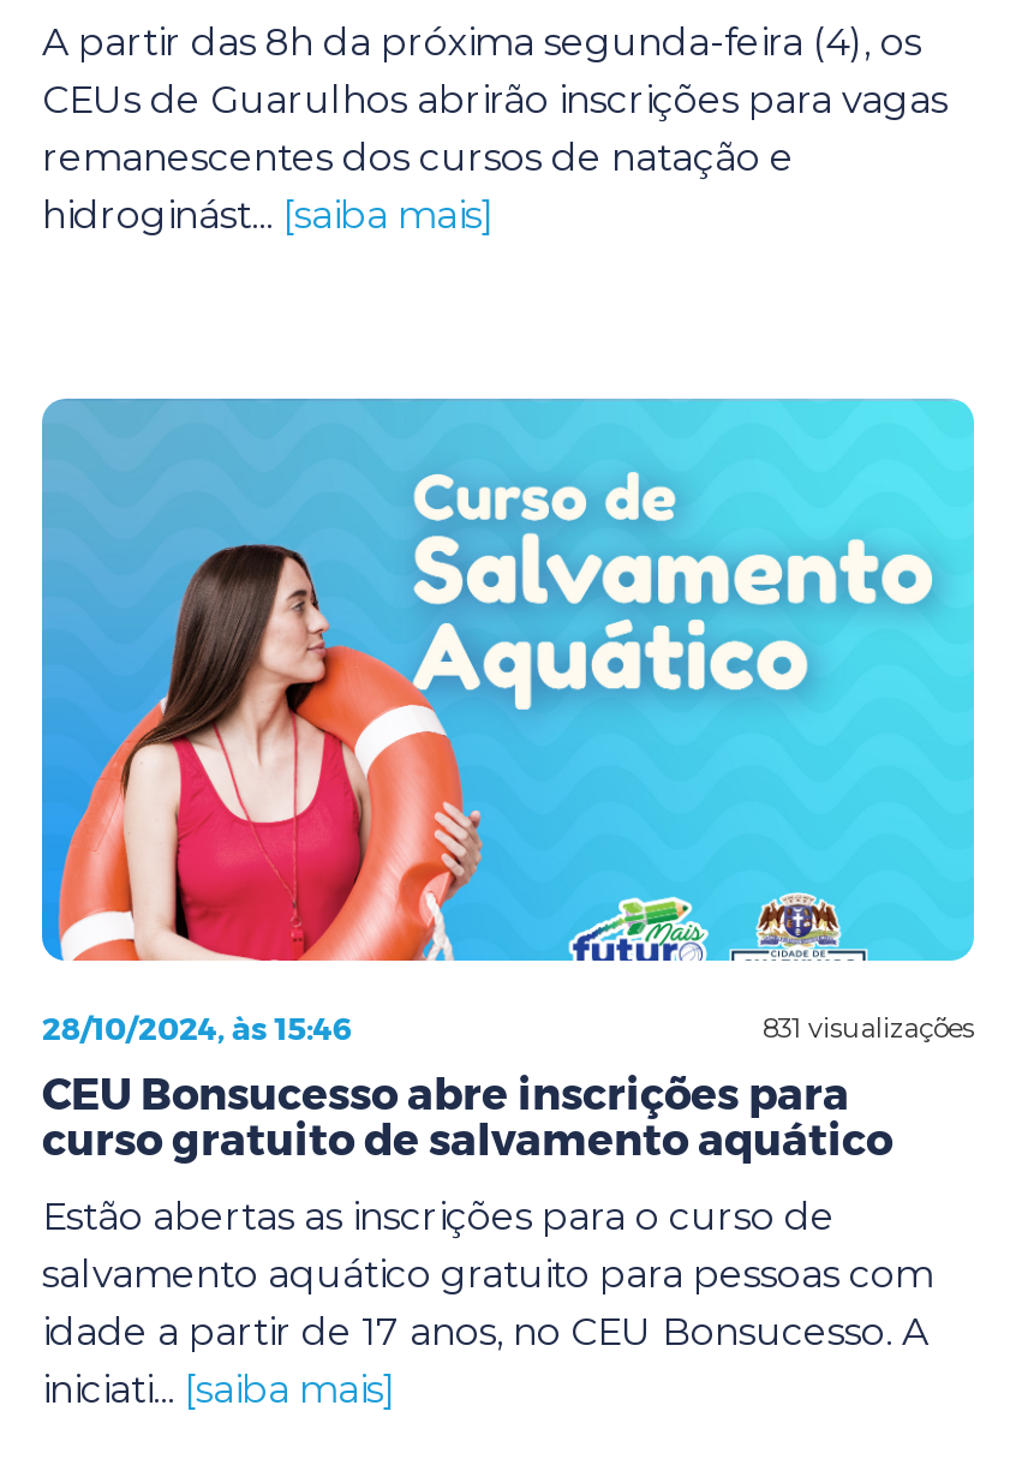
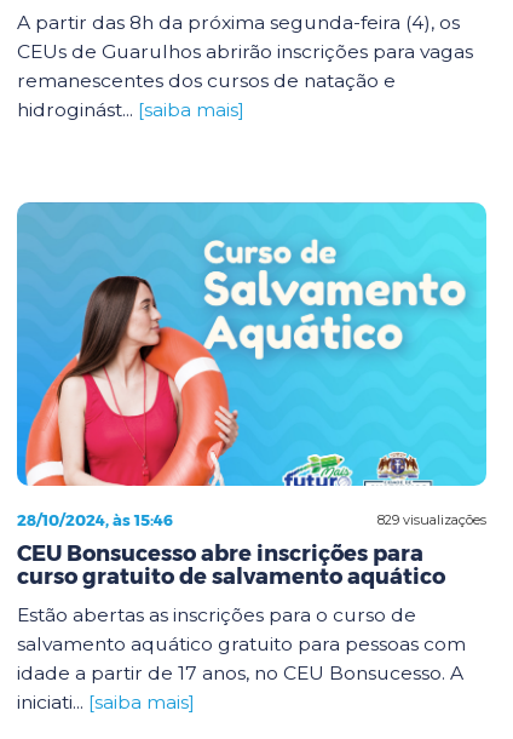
[763,1010,974,1044] 831 visualizações -> [377,511,486,528] 829 visualizações

